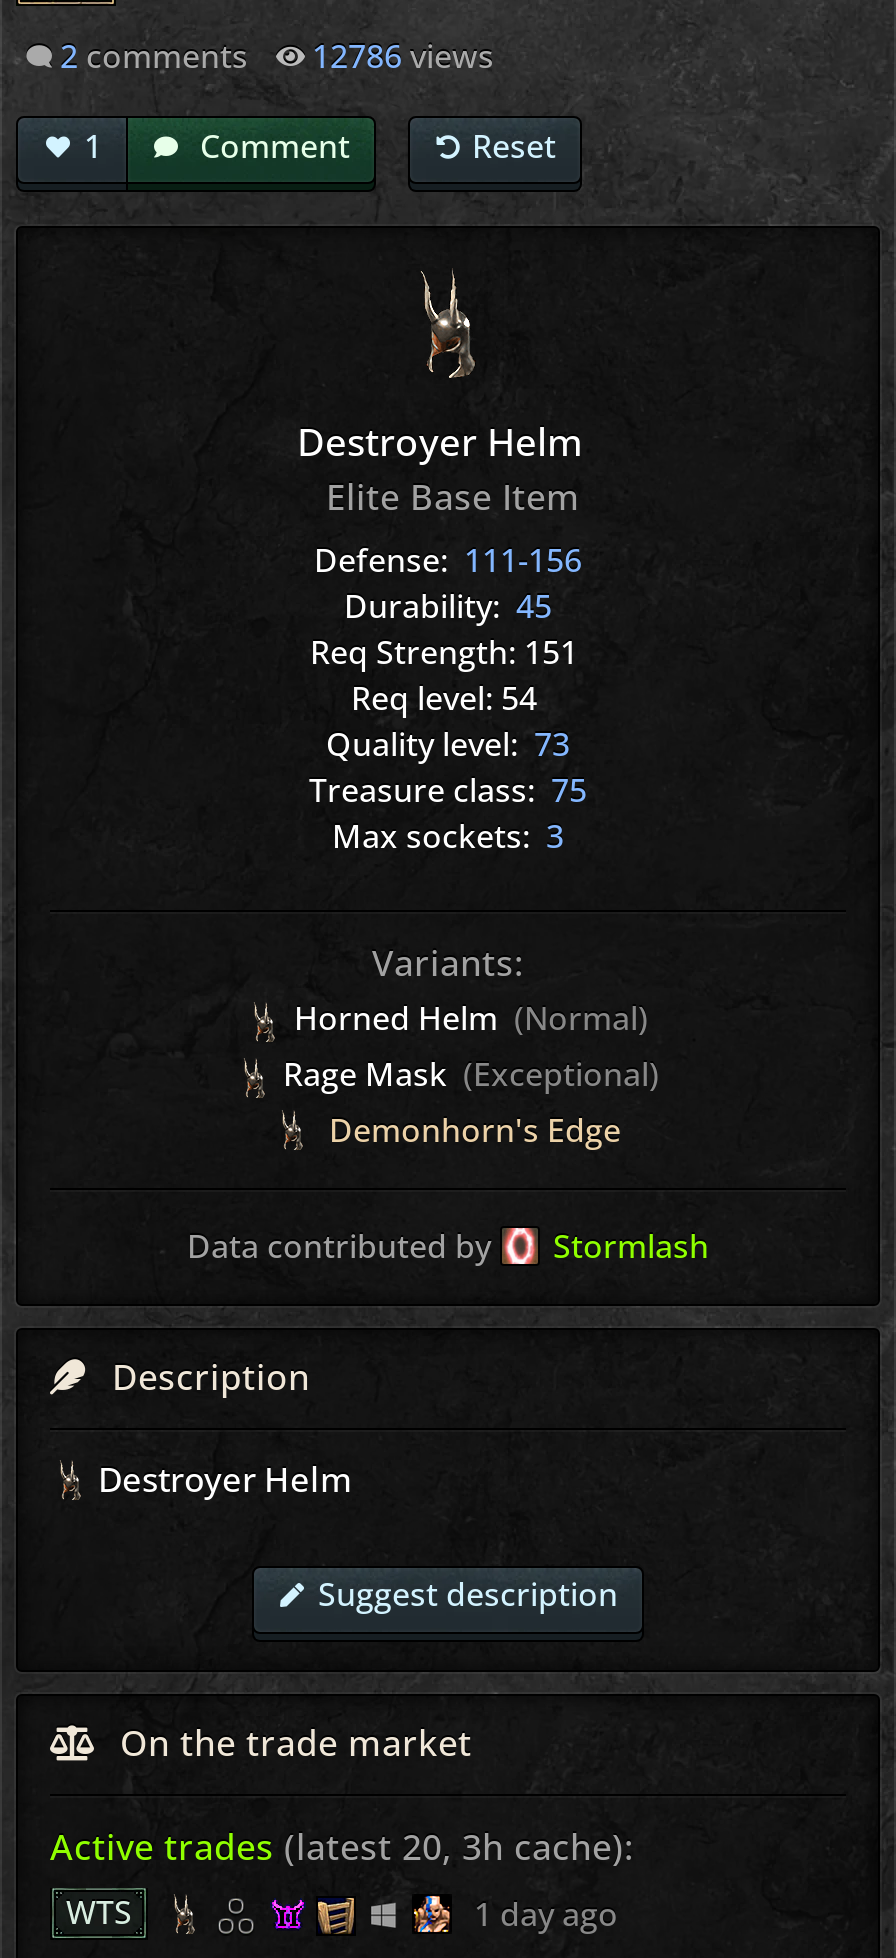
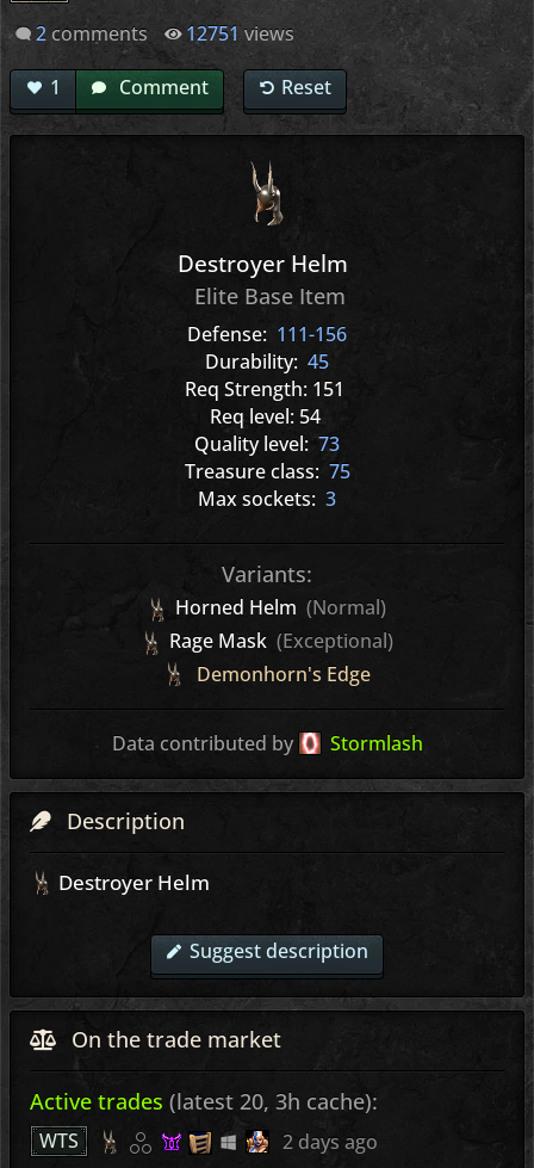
[60,34,494,78] 2 comments 12786 views -> [36,20,294,47] 2 comments 12751 views
[474,1891,618,1935] 1 day ago -> [282,1128,378,1154] 2 days ago

